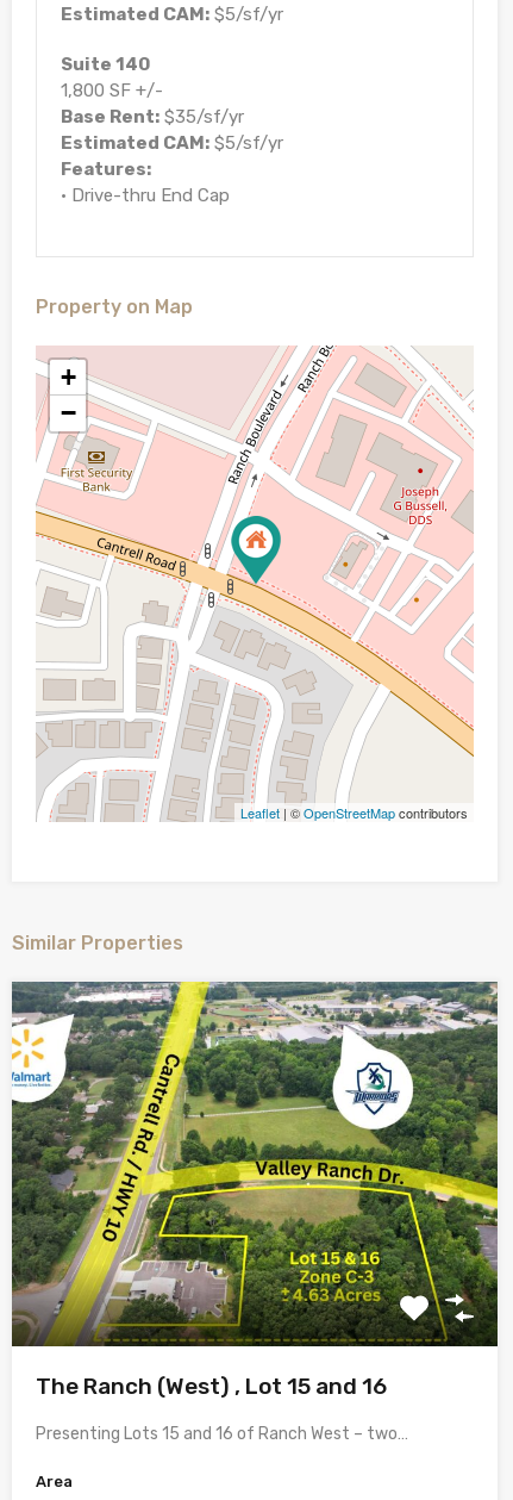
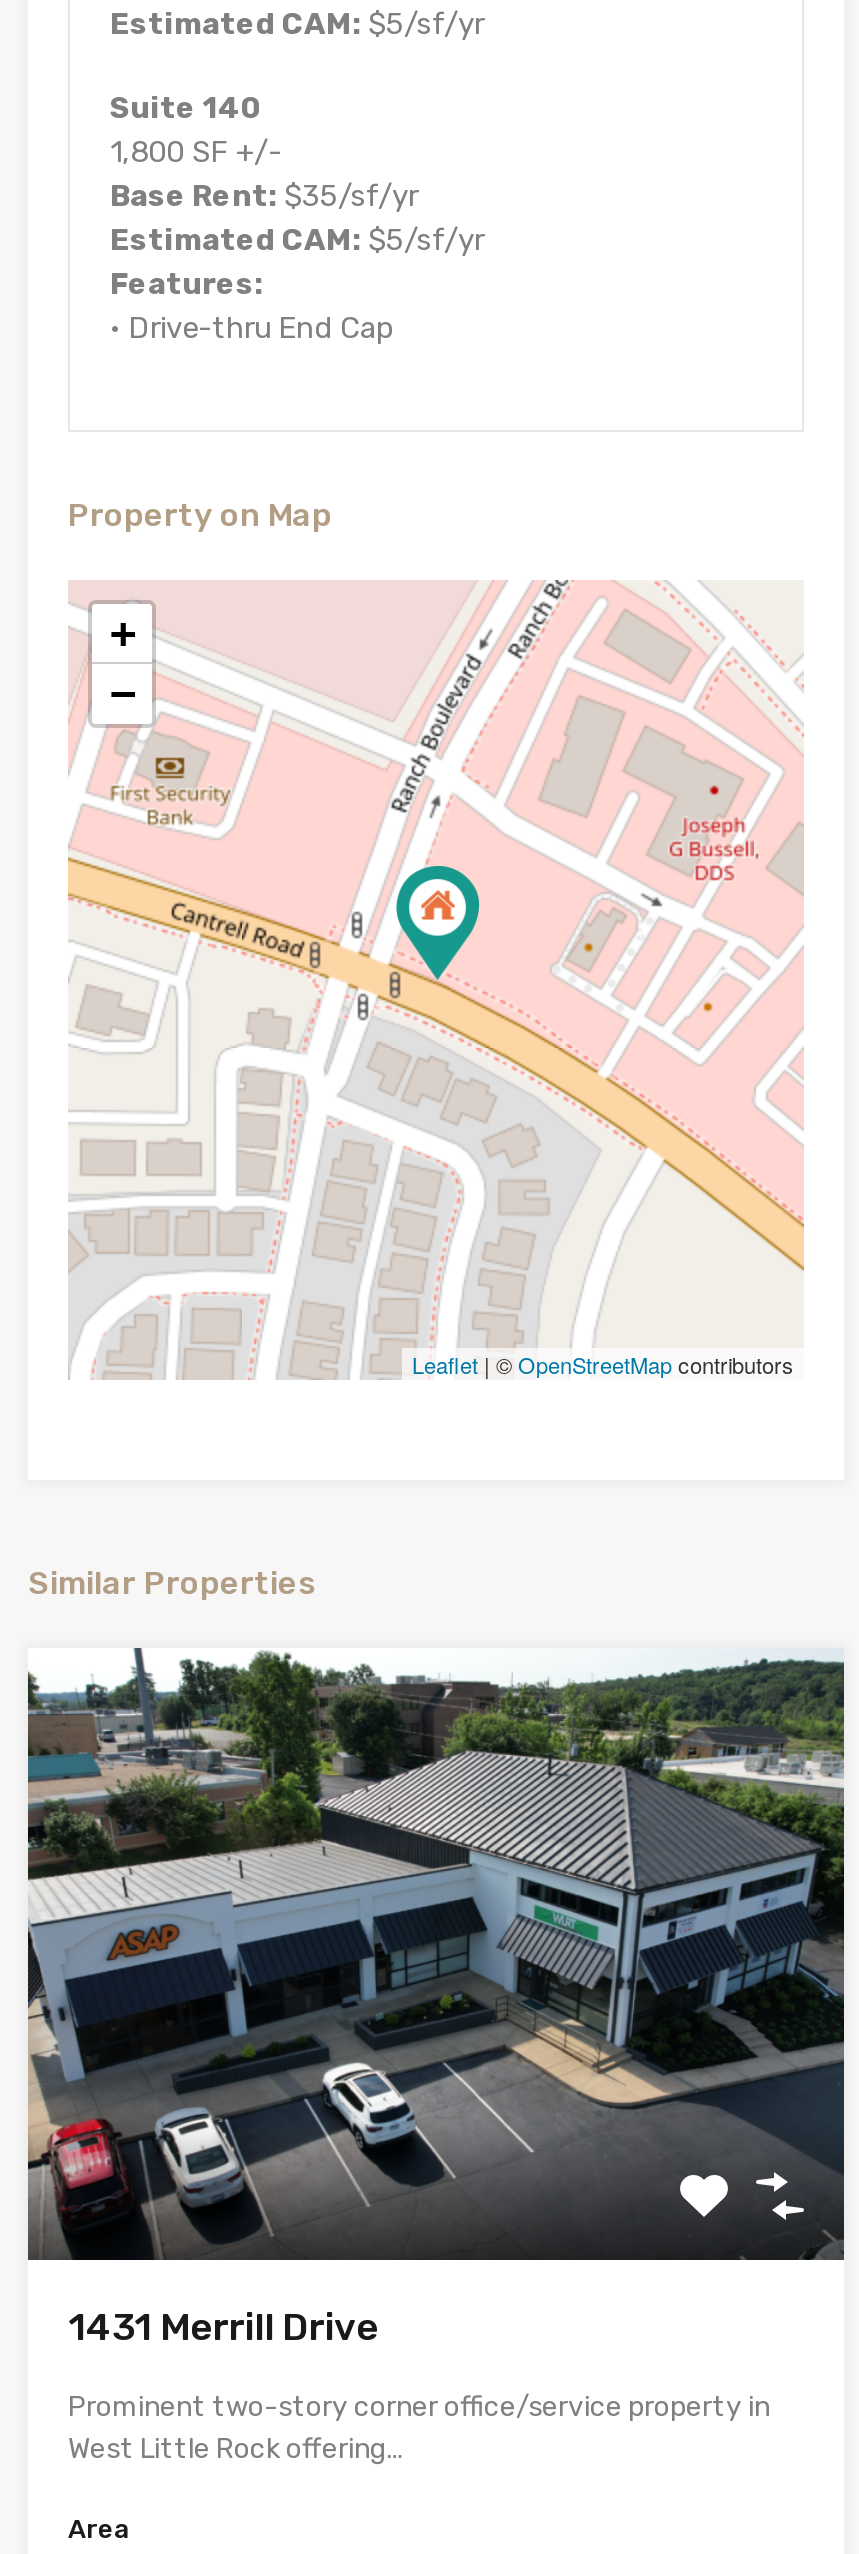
[11,981,499,1400] [image] | The Ranch (West) , Lot 15 and 16 -> [26,1650,844,2350] [image] | 1431 Merrill Drive
[36,1424,408,1444] Presenting Lots 15 and 16 of Ranch West – two… -> [68,2390,770,2466] Prominent two-story corner office/service property in | West Little Rock offering…

